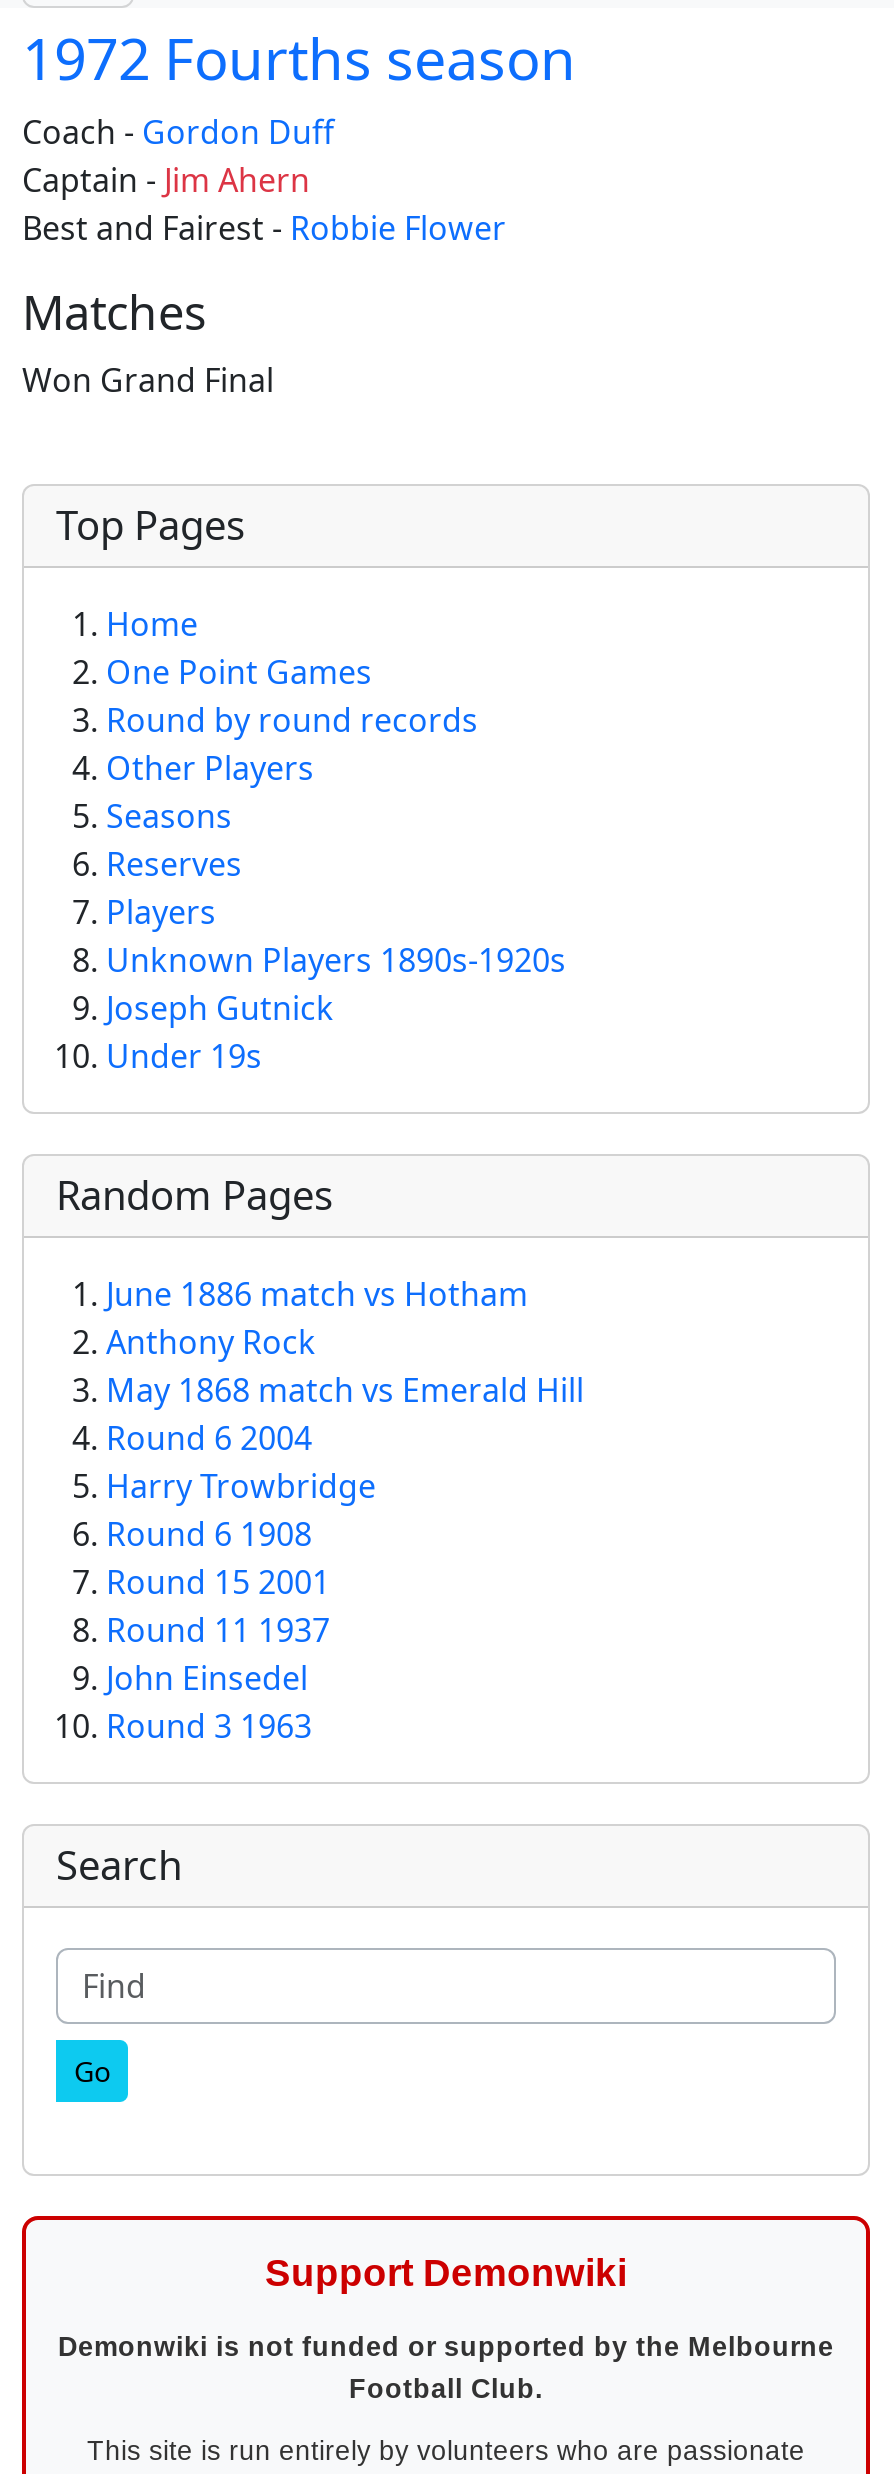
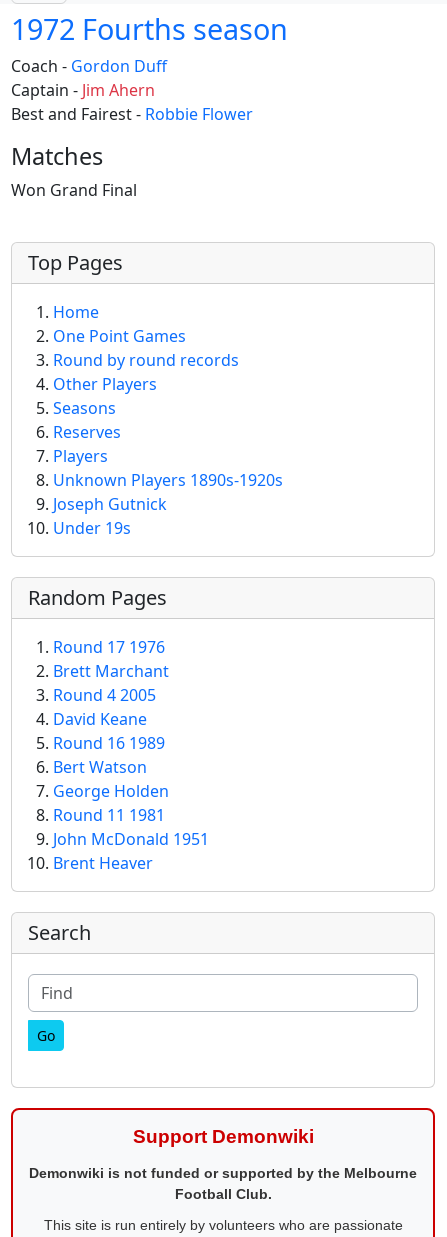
[106,1273,584,1749] June 1886 match vs Hotham | Anthony Rock | May 1868 match vs Emerald Hill | Round 6 2004 | Harry Trowbridge | Round 6 1908 | Round 15 2001 | Round 11 1937 | John Einsedel | Round 3 1963 -> [53,636,209,874] Round 17 1976 | Brett Marchant | Round 4 2005 | David Keane | Round 16 1989 | Bert Watson | George Holden | Round 11 1981 | John McDonald 1951 | Brent Heaver

